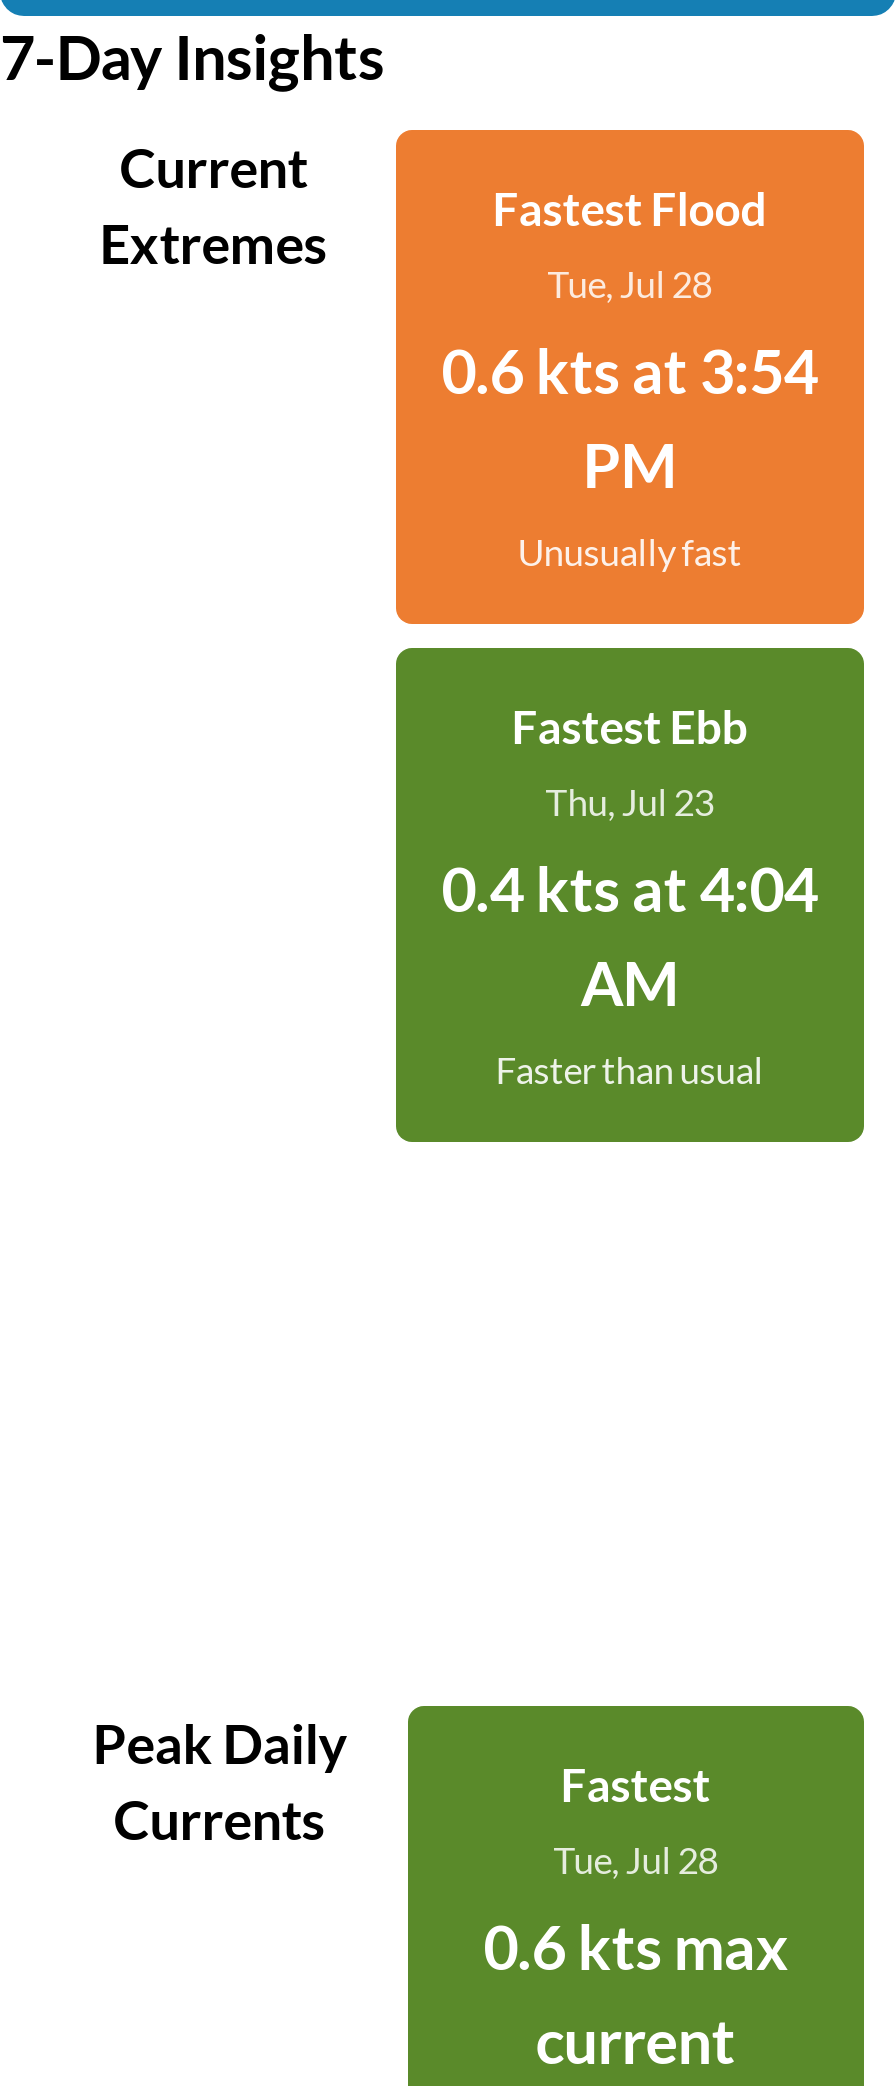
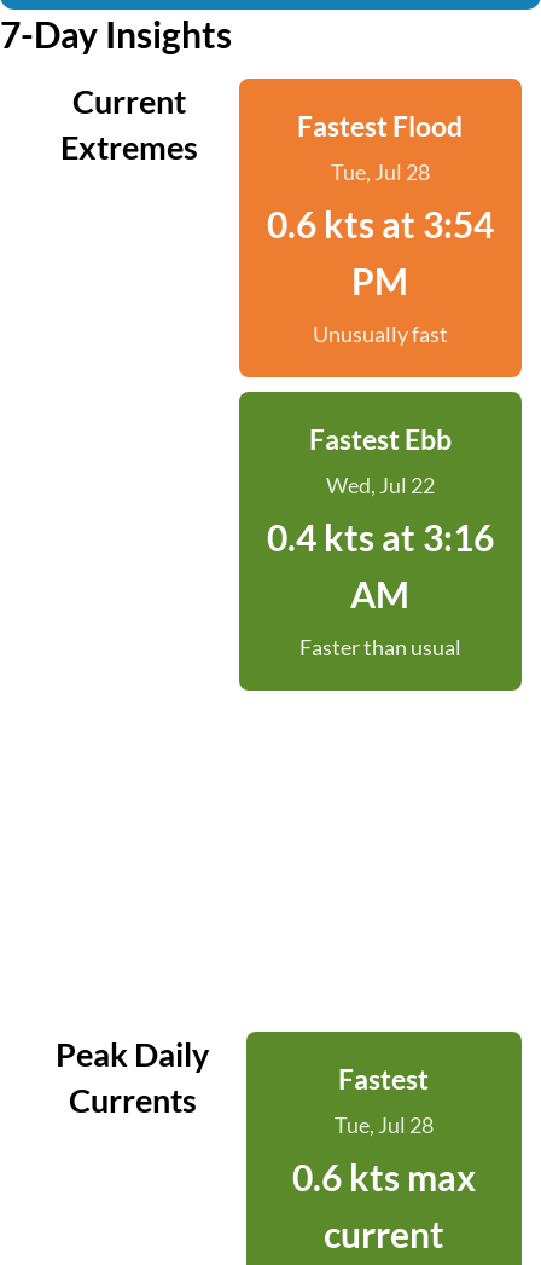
[546,780,714,824] Thu, Jul 23 -> [326,472,434,498] Wed, Jul 22
[442,852,818,924] 0.4 kts at 4:04 -> [267,515,494,559] 0.4 kts at 3:16

